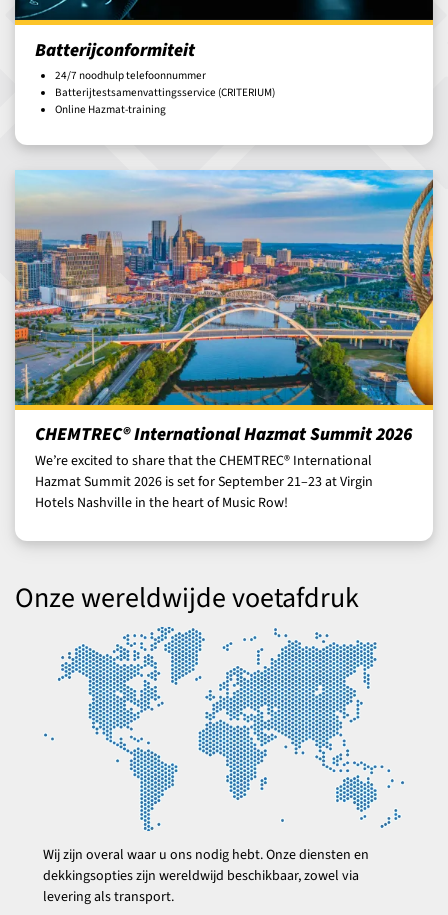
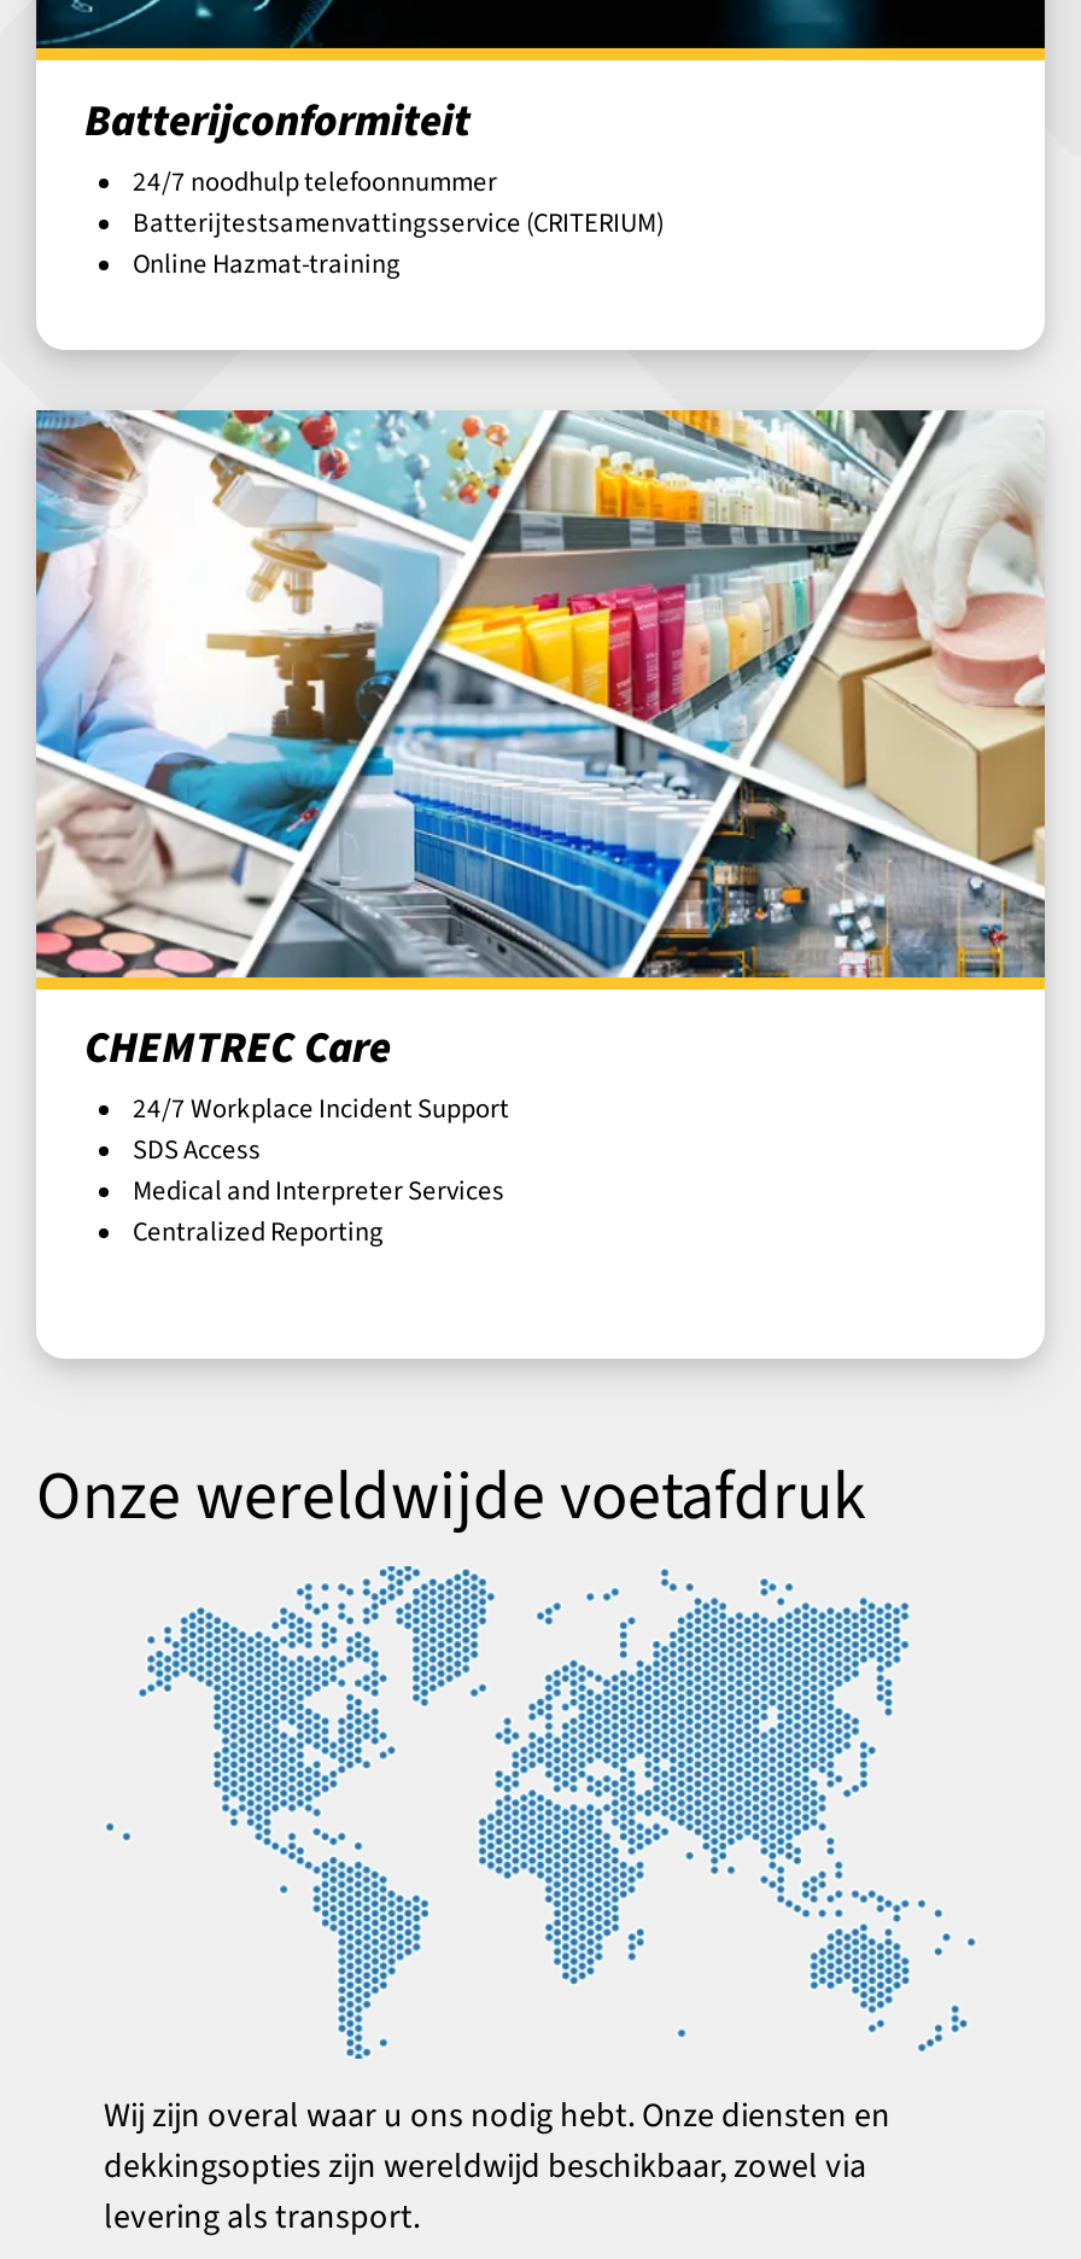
[14,169,434,513] [image] | CHEMTREC® International Hazmat Summit 2026 | We’re excited to share that the CHEMTREC® International | Hazmat Summit 2026 is set for September 21–23 at Virgin | Hotels Nashville in the heart of Music Row! -> [36,408,1047,1251] [image] | CHEMTREC Care | 24/7 Workplace Incident Support | SDS Access | Medical and Interpreter Services | Centralized Reporting

